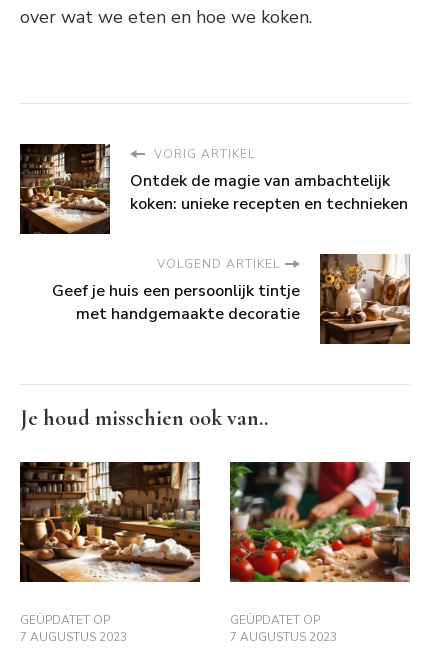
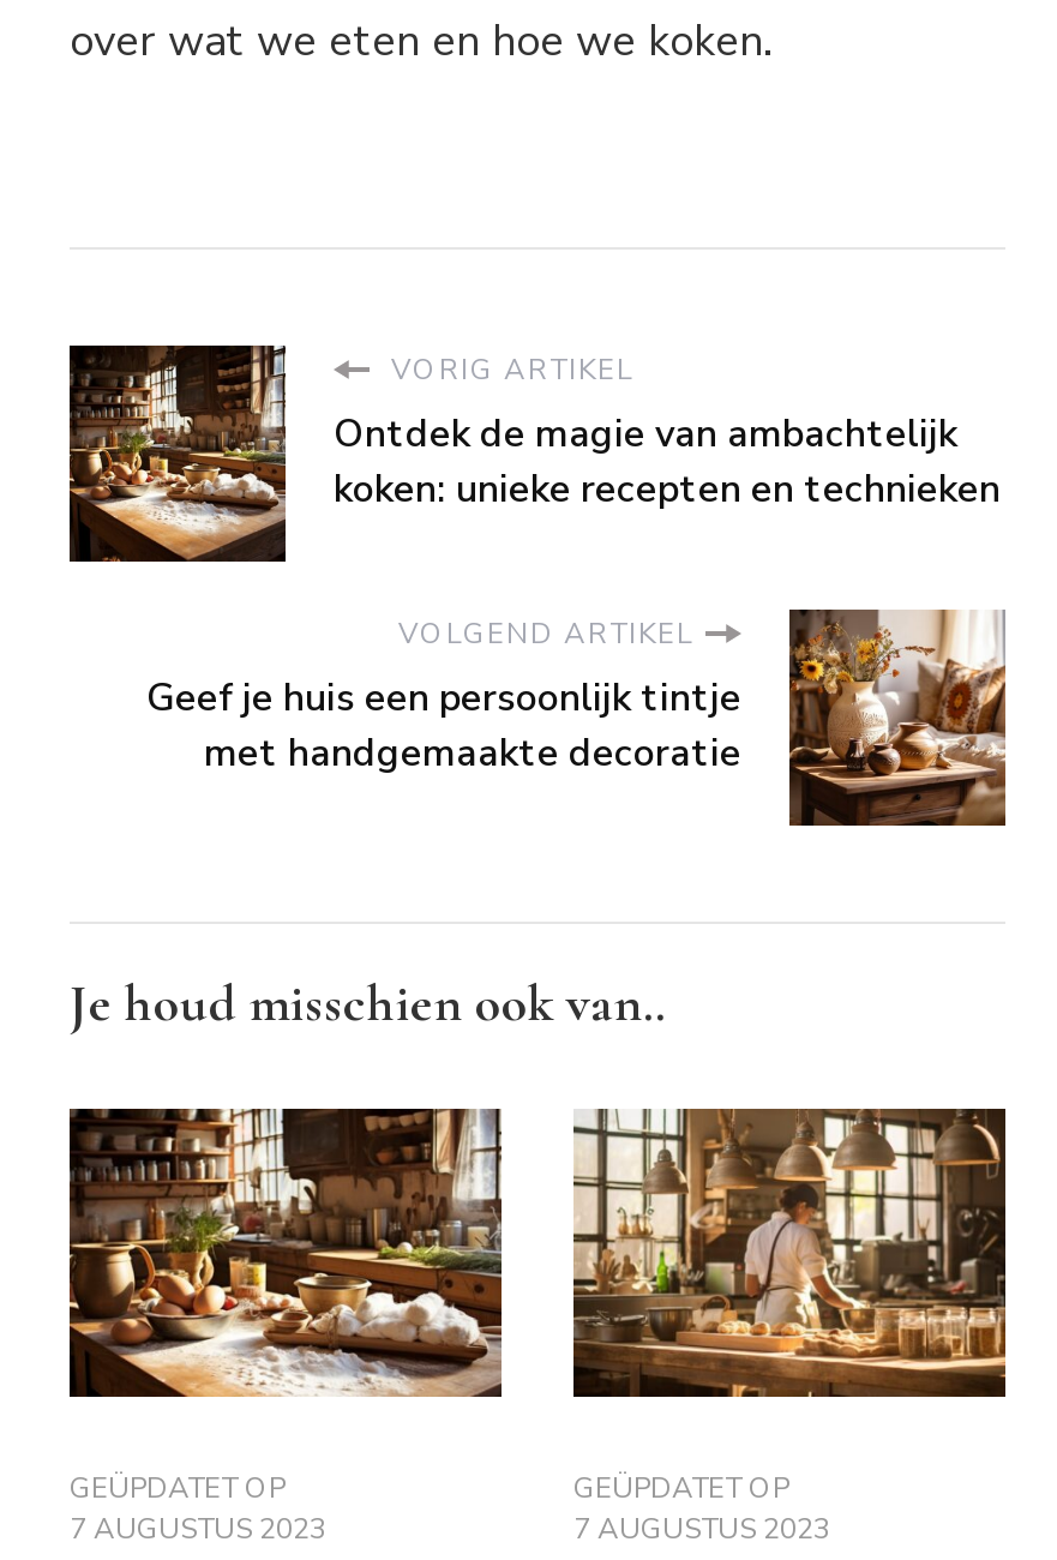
[229,461,411,583] [image] -> [573,1106,1008,1399] [image]

